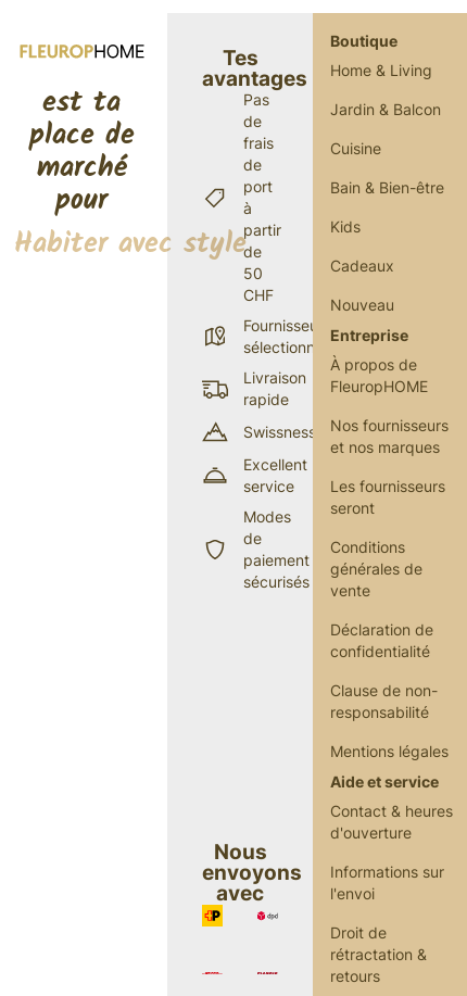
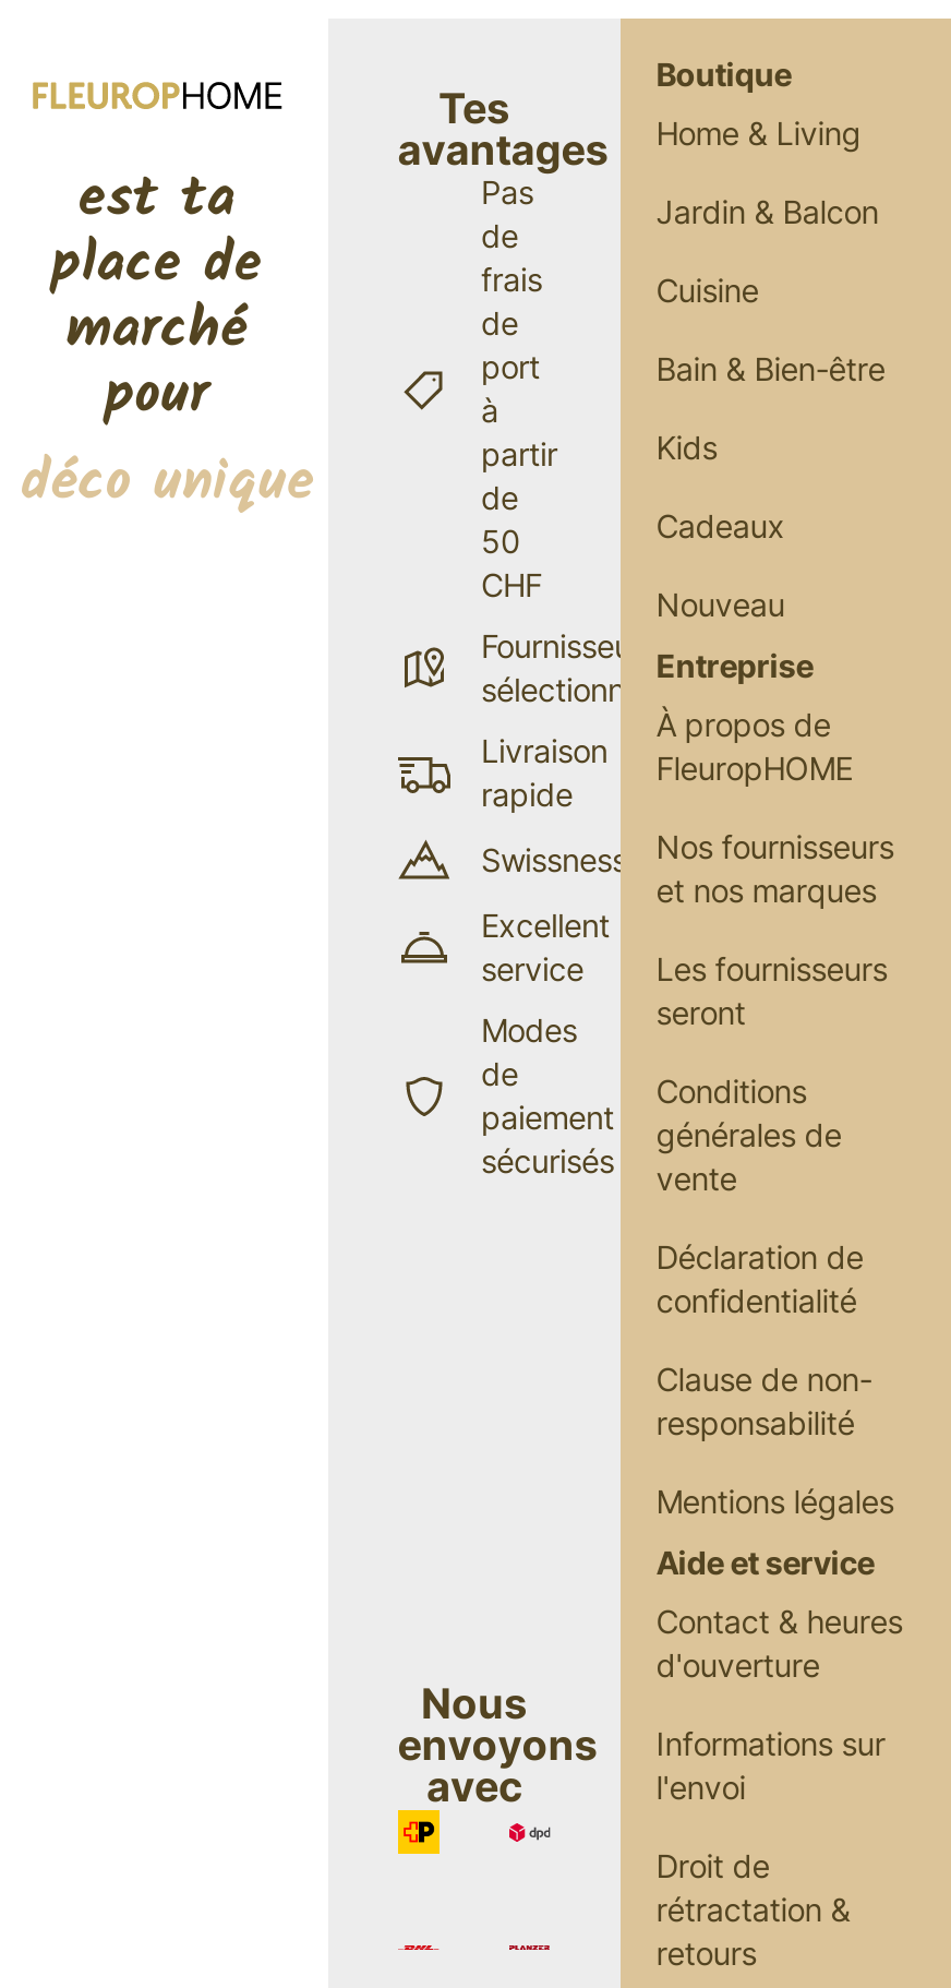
[14,223,247,267] Habiter avec style -> [21,440,315,529] déco unique

